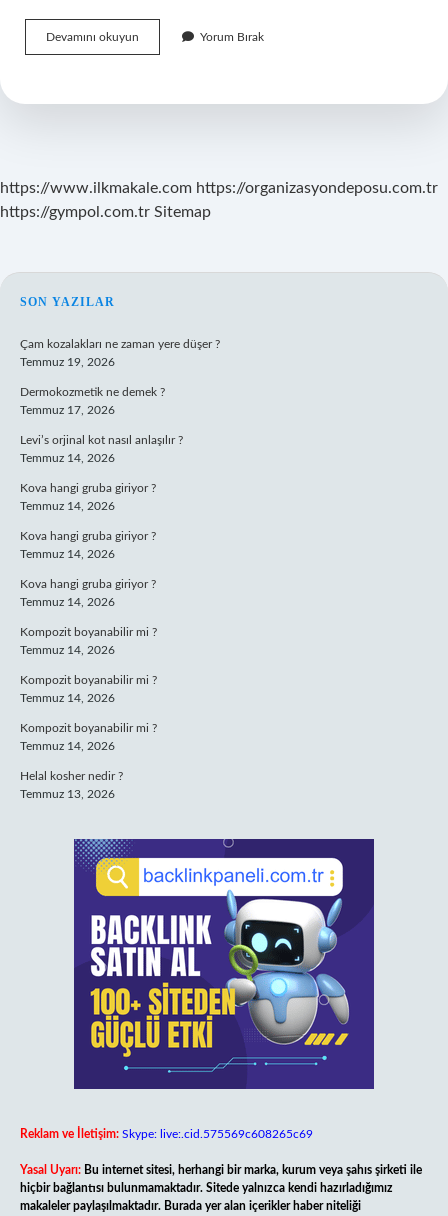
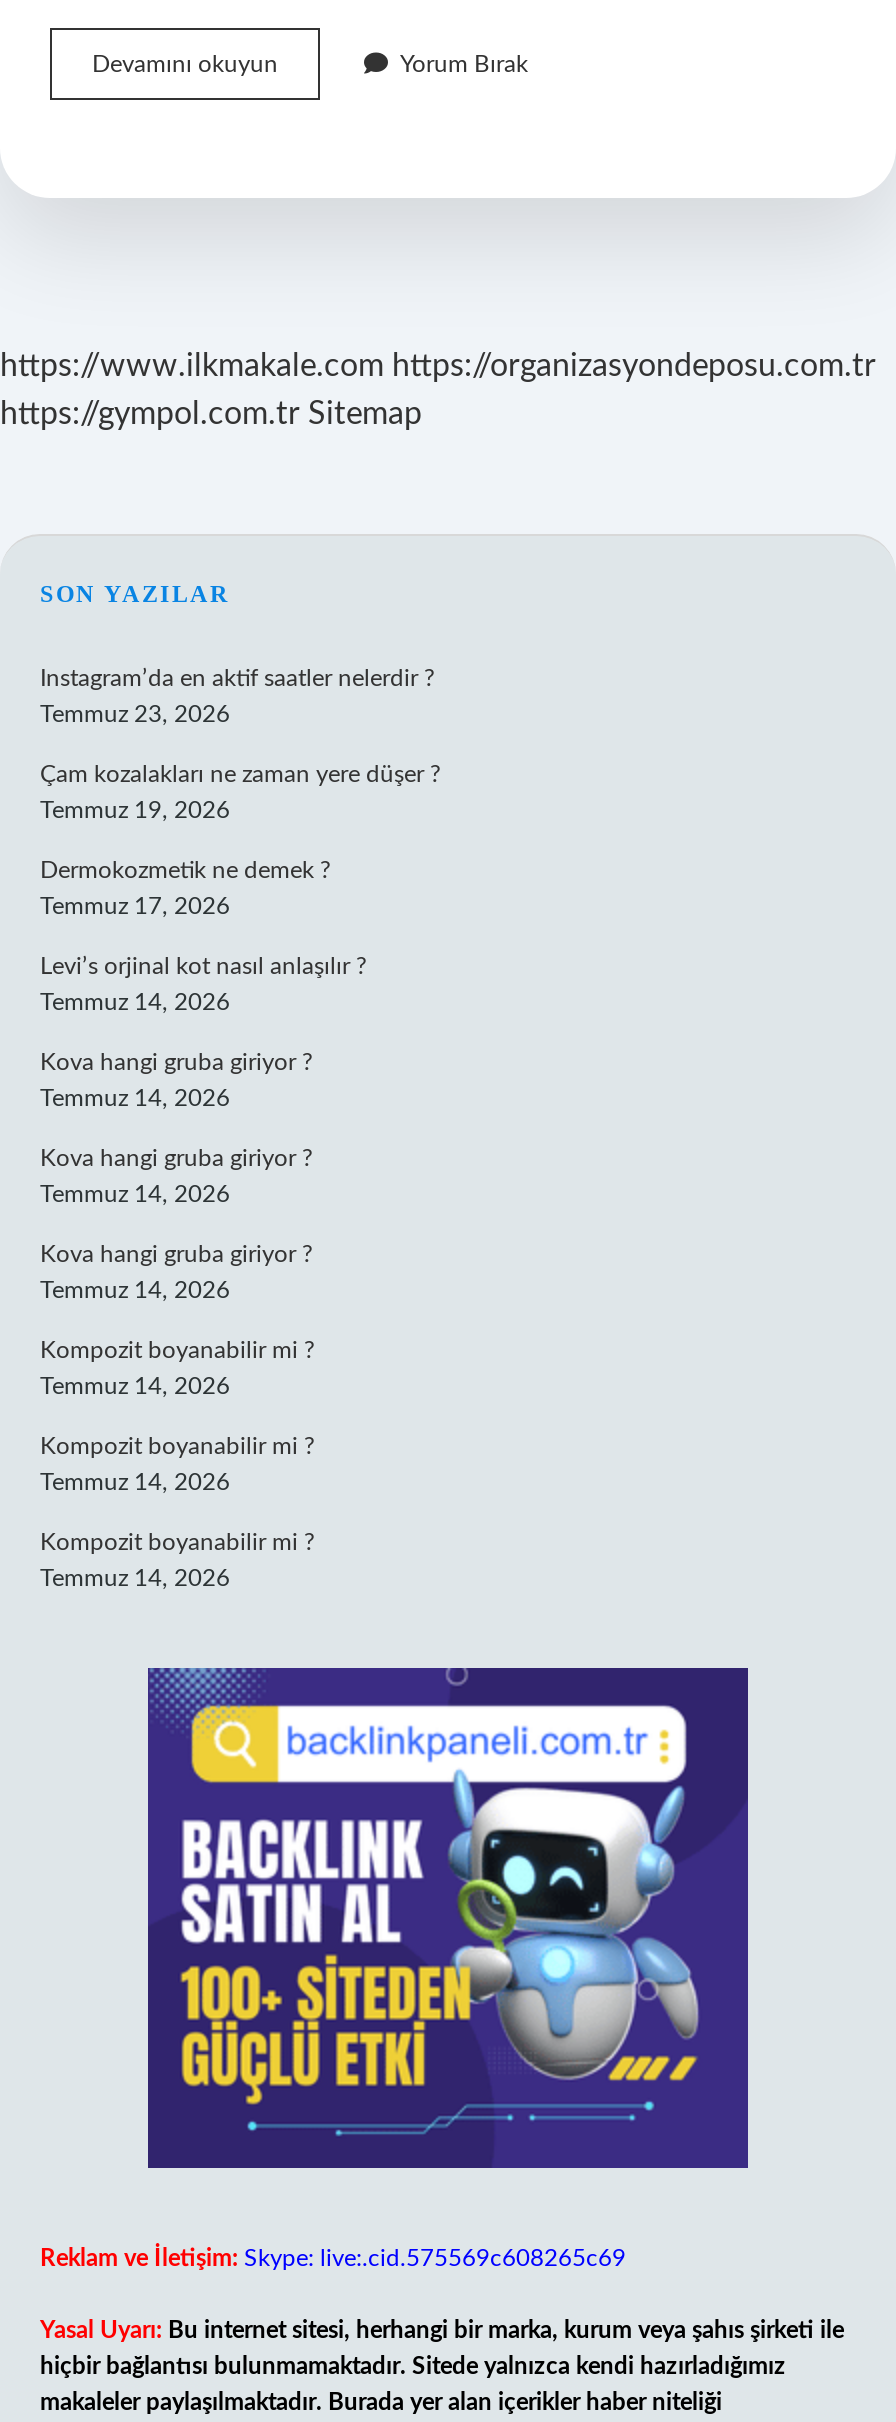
none -> [40,666,434,726] Instagram’da en aktif saatler nelerdir ? | Temmuz 23, 2026
moved [20,338,220,752] -> [40,762,440,1590]: Çam kozalakları ne zaman yere düşer ? | Temmuz 19, 2026 | Dermokozmetik ne demek ? | ... | Kompozit boyanabilir mi ? | Temmuz 14, 2026
[20,770,123,800] Helal kosher nedir ? | Temmuz 13, 2026 -> none

